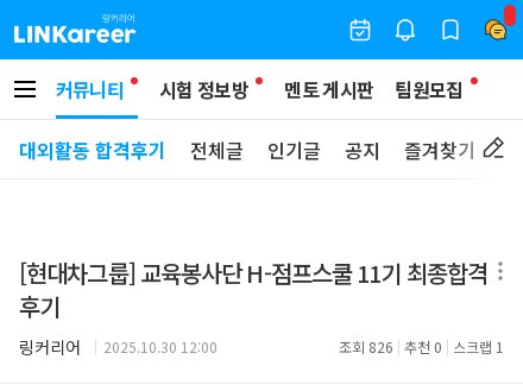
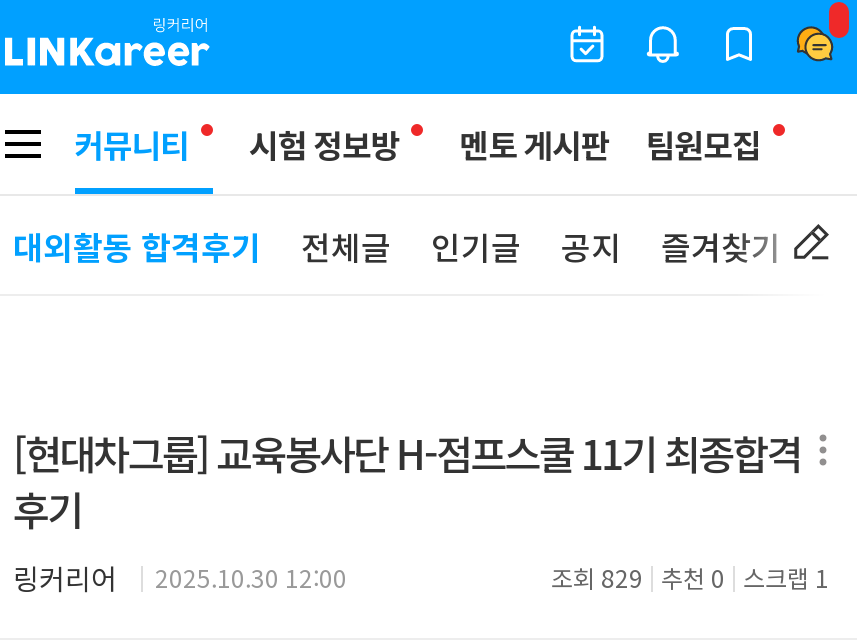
[339,336,504,357] 조회 826 추천 0 스크랩 1 -> [551,560,829,594] 조회 829 추천 0 스크랩 1

